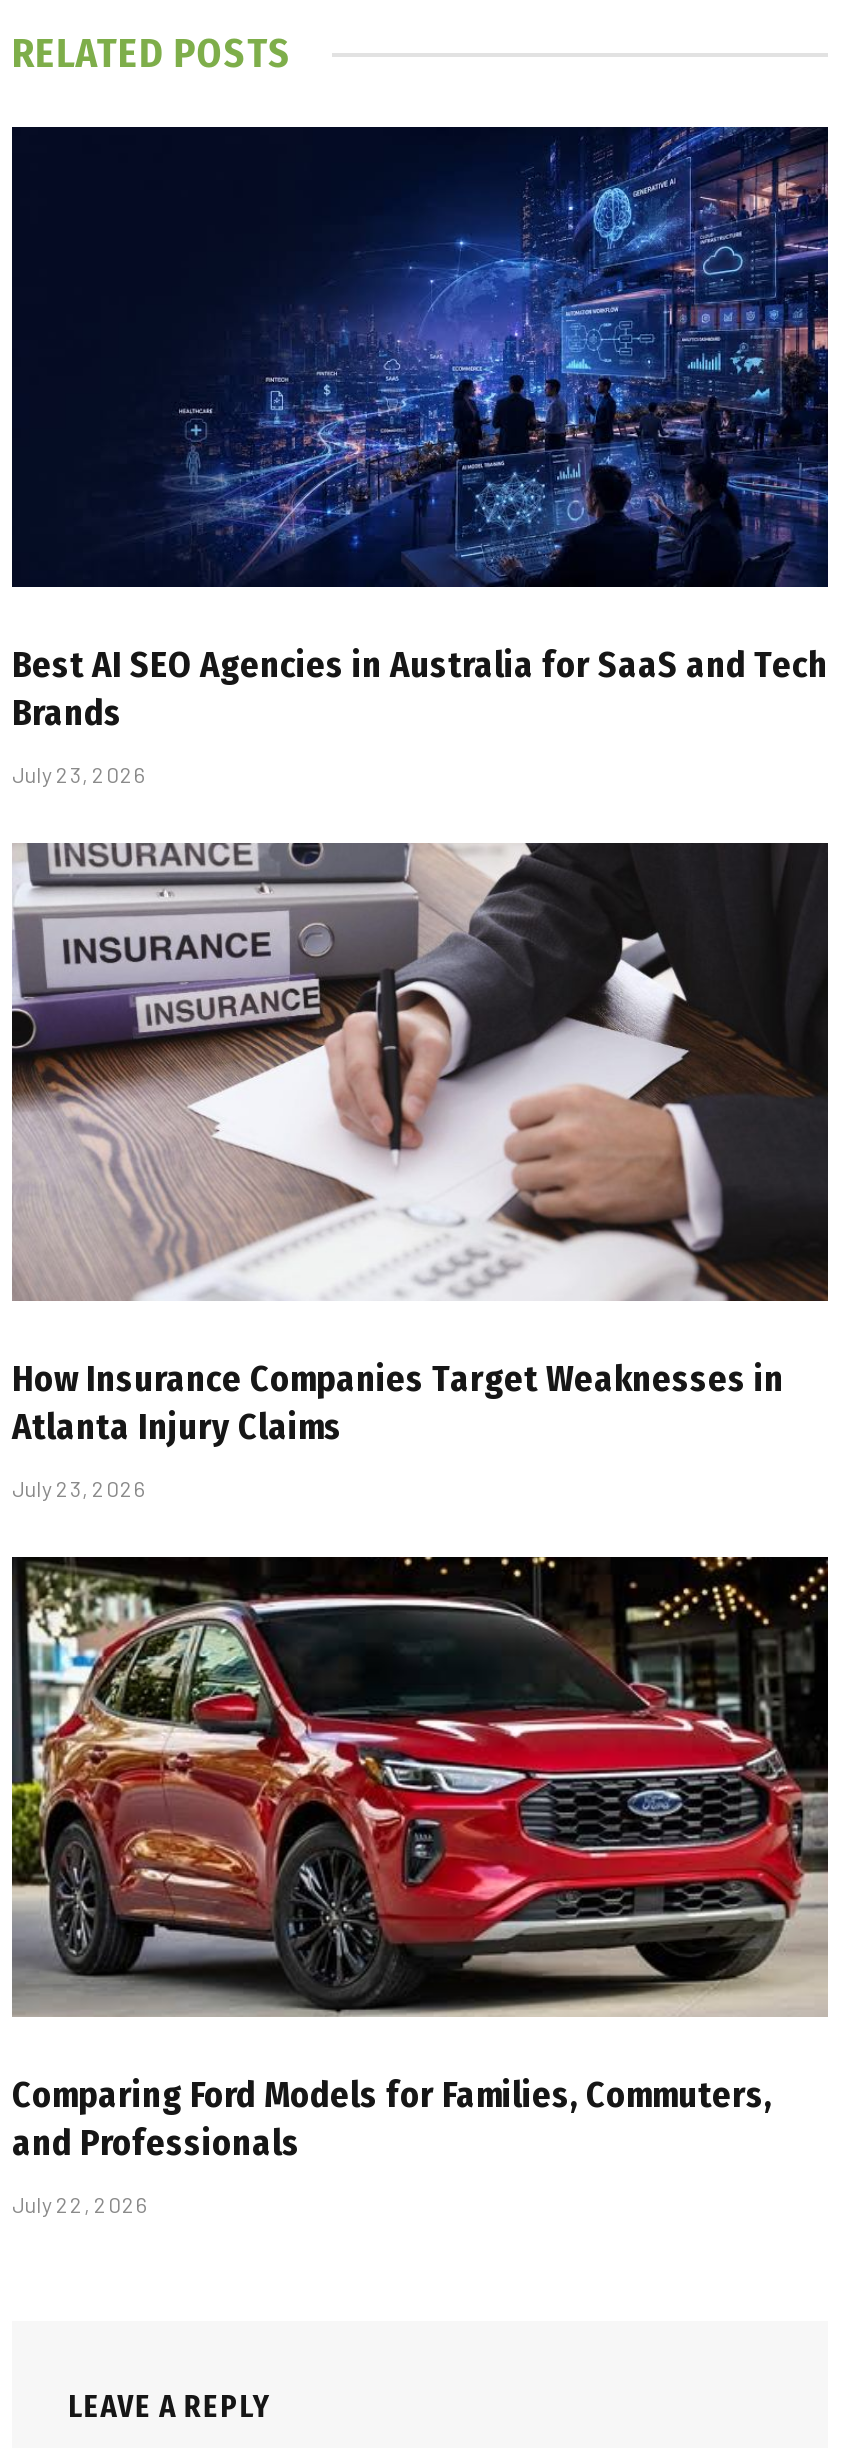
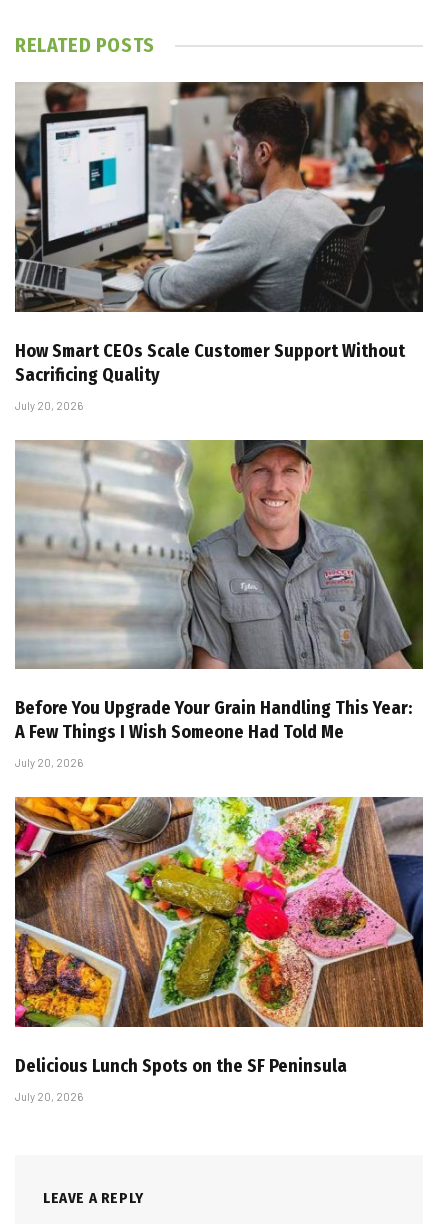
[10,125,830,735] [image] | Best AI SEO Agencies in Australia for SaaS and Tech | Brands -> [14,81,424,386] [image] | How Smart CEOs Scale Customer Support Without | Sacrificing Quality
[12,761,146,787] July 23, 2026 -> [15,399,83,412] July 20, 2026
[12,841,828,1449] [image] | How Insurance Companies Target Weaknesses in | Atlanta Injury Claims -> [15,439,423,743] [image] | Before You Upgrade Your Grain Handling This Year: | A Few Things I Wish Someone Had Told Me
[12,1475,146,1501] July 23, 2026 -> [15,756,83,769] July 20, 2026
[10,1555,830,2165] [image] | Comparing Ford Models for Families, Commuters, | and Professionals -> [14,796,424,1077] [image] | Delicious Lunch Spots on the SF Peninsula
[12,2191,148,2217] July 22, 2026 -> [15,1090,83,1103] July 20, 2026

